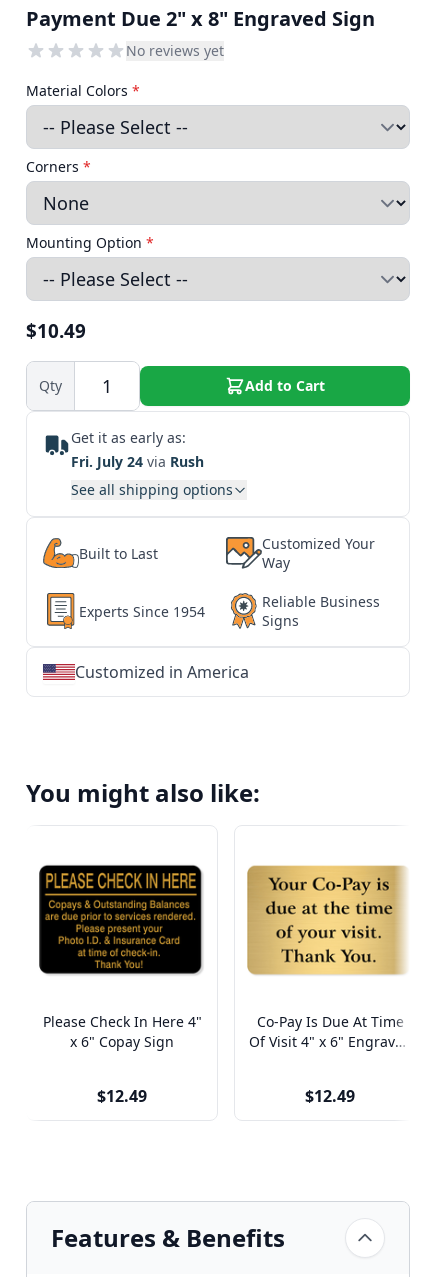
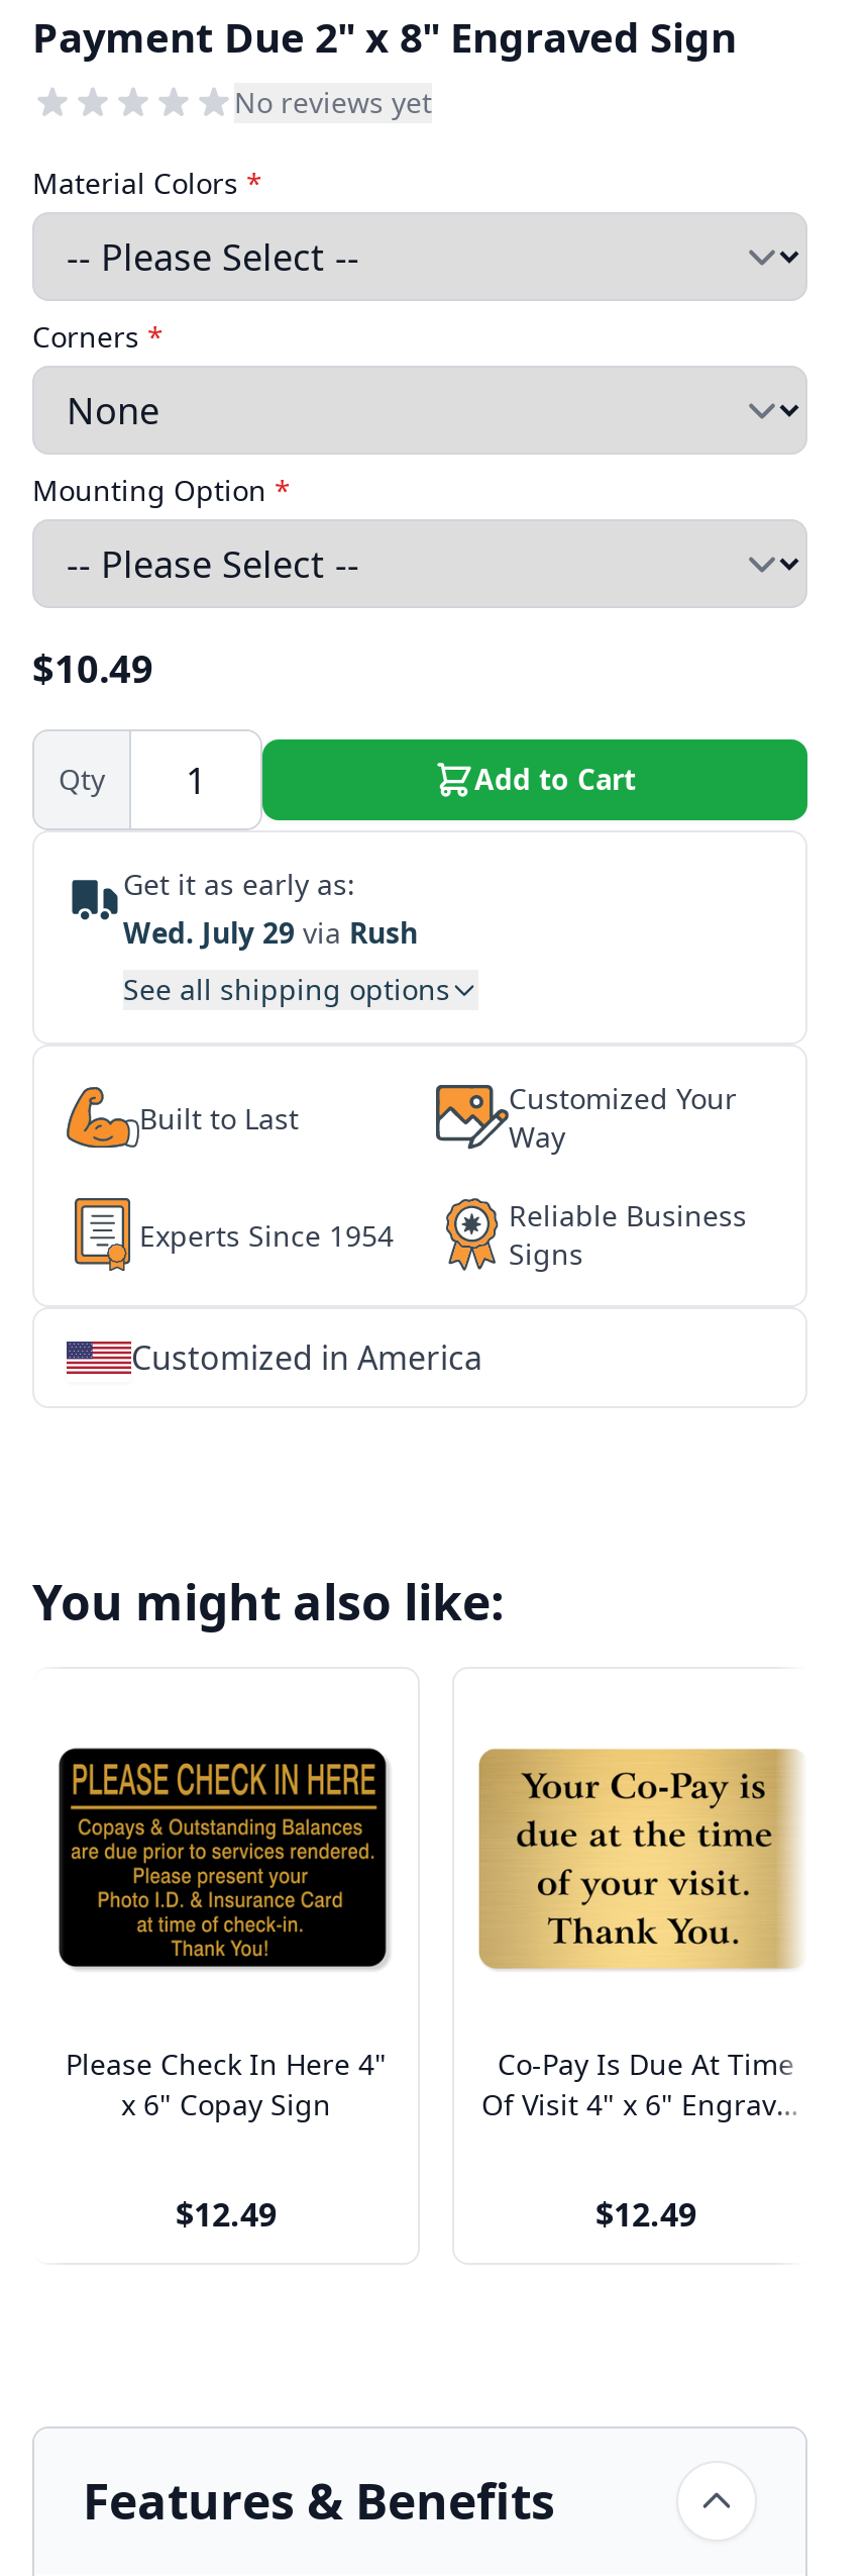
[71,452,204,471] Fri. July 24 via Rush -> [123,913,418,952] Wed. July 29 via Rush

